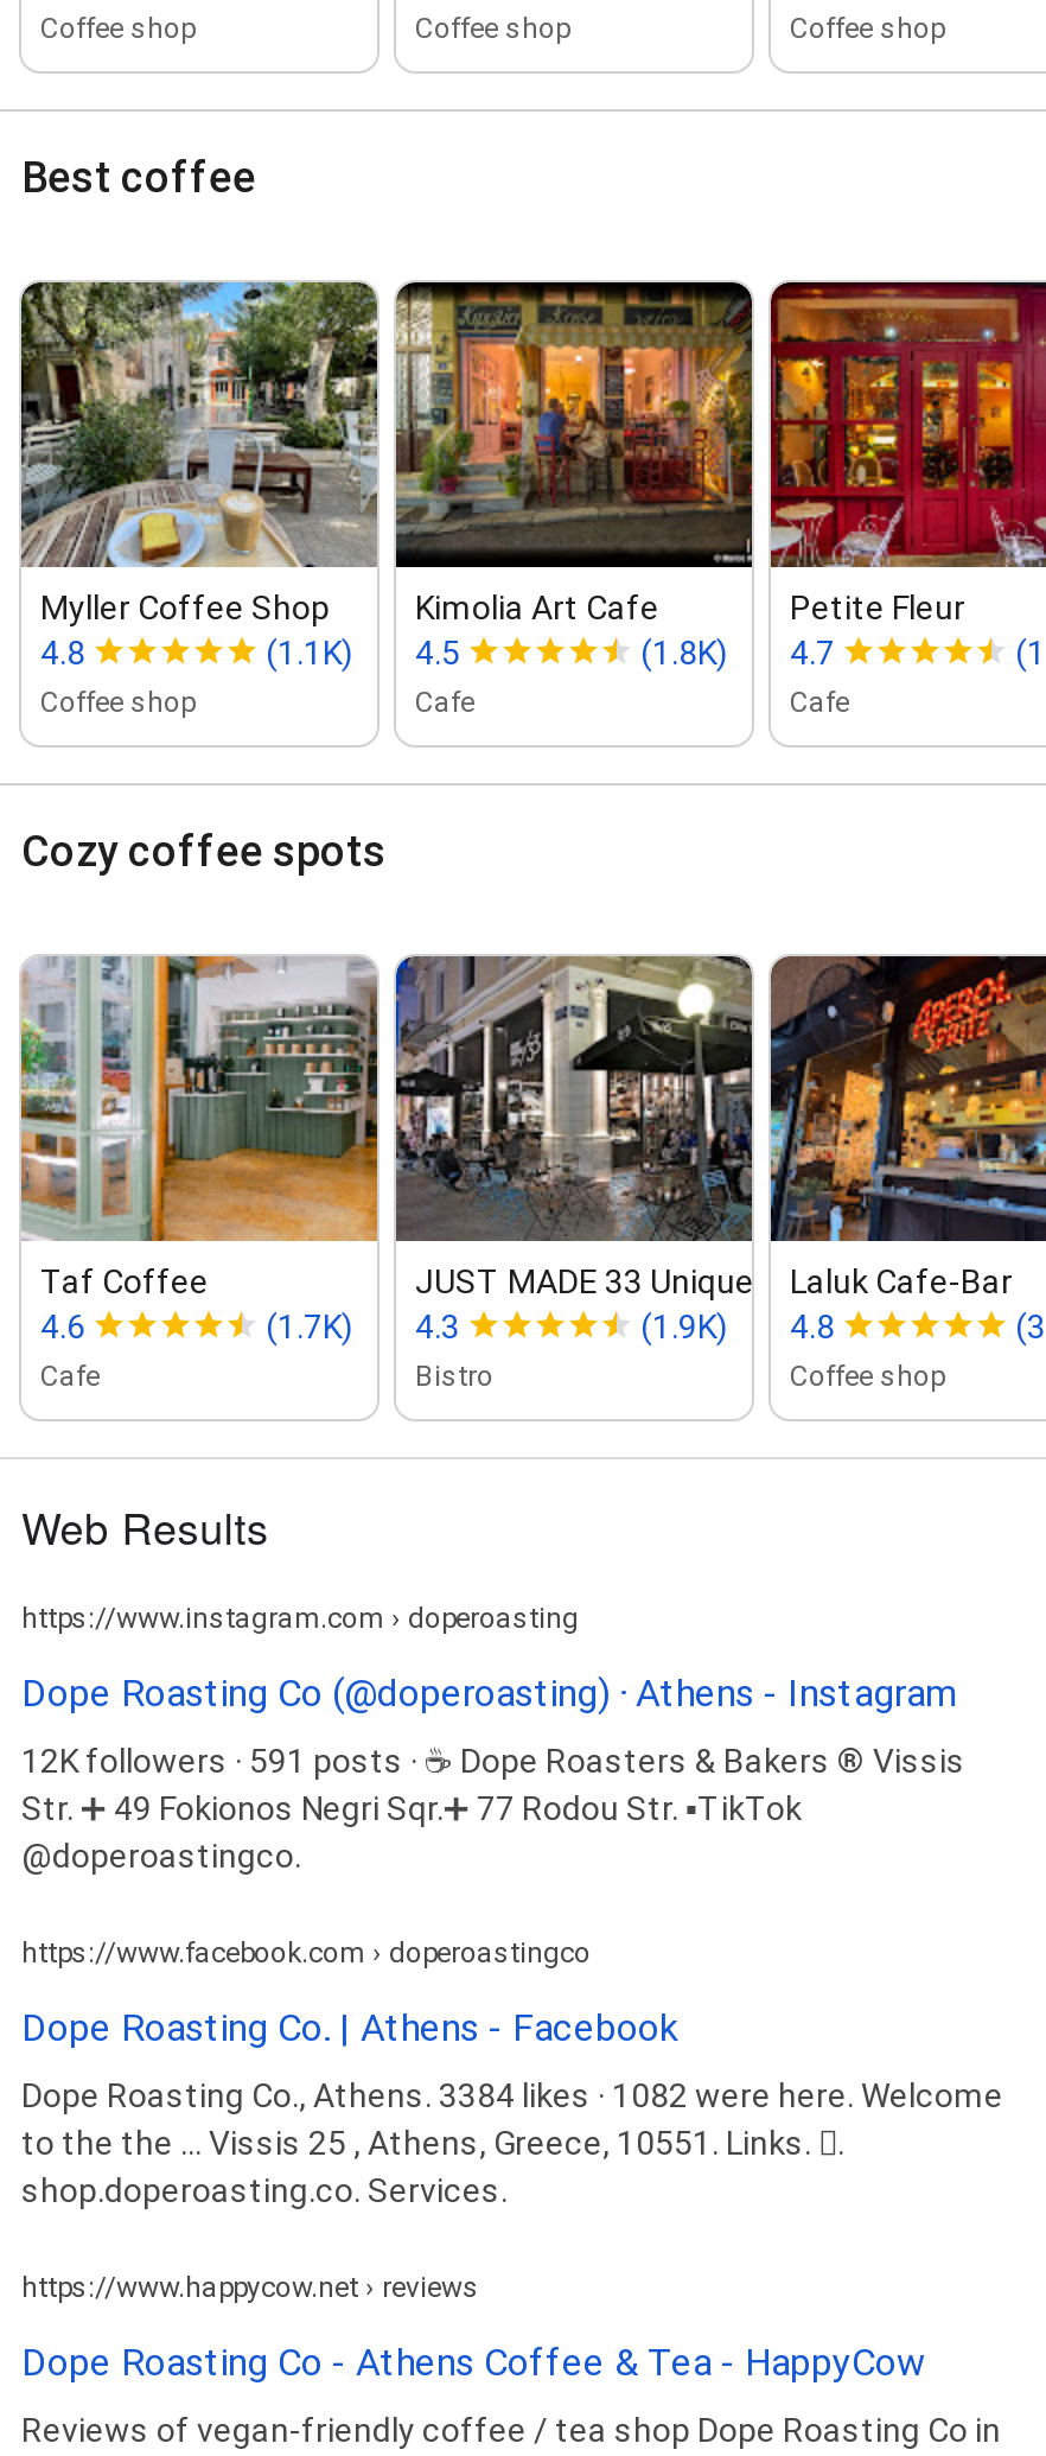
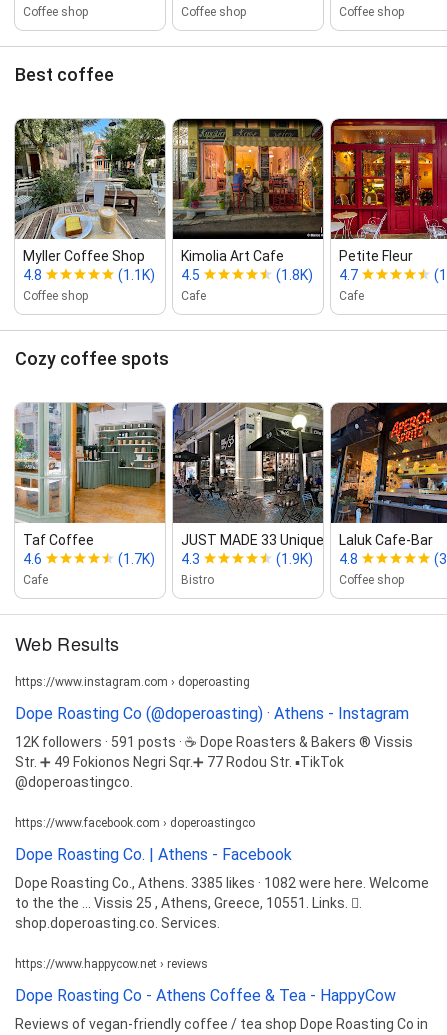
[21,2076,1003,2114] Dope Roasting Co., Athens. 3384 likes · 1082 were here. Welcome -> [15,875,429,891] Dope Roasting Co., Athens. 3385 likes · 1082 were here. Welcome

